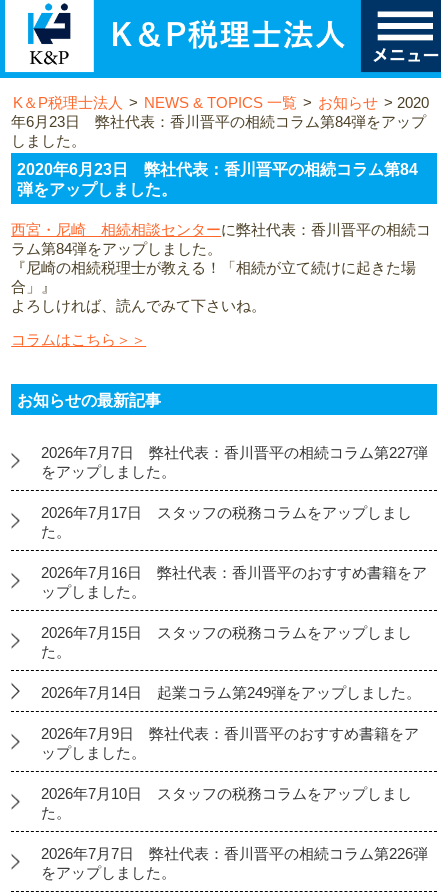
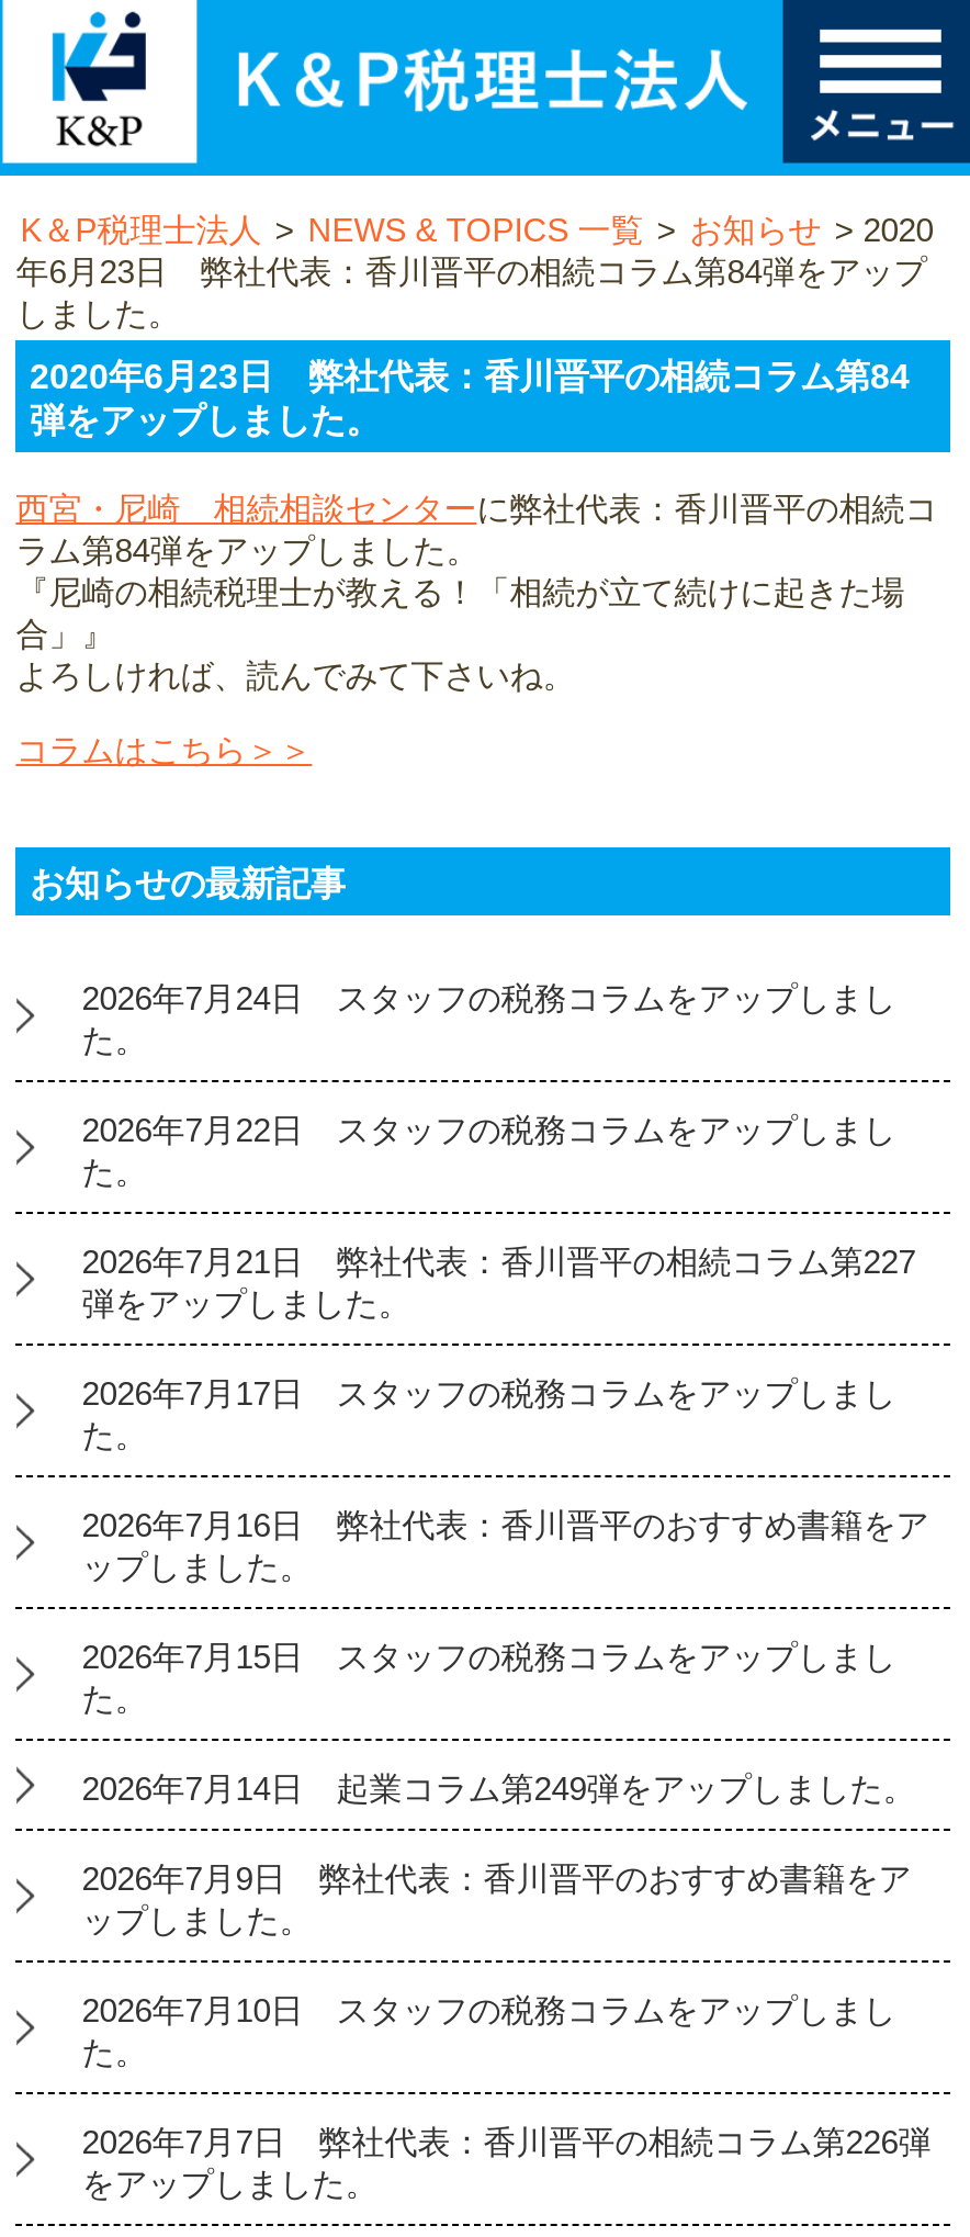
[41,444,428,480] 2026年7月7日 弊社代表：香川晋平の相続コラム第227弾 | をアップしました。 -> [82,979,916,1322] 2026年7月24日 スタッフの税務コラムをアップしまし | た。 | 2026年7月22日 スタッフの税務コラムをアップしまし | た。 | 2026年7月21日 弊社代表：香川晋平の相続コラム第227 | 弾をアップしました。

